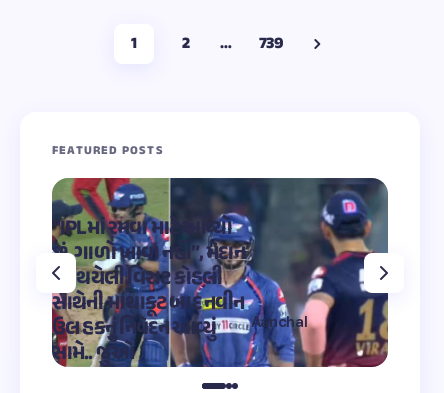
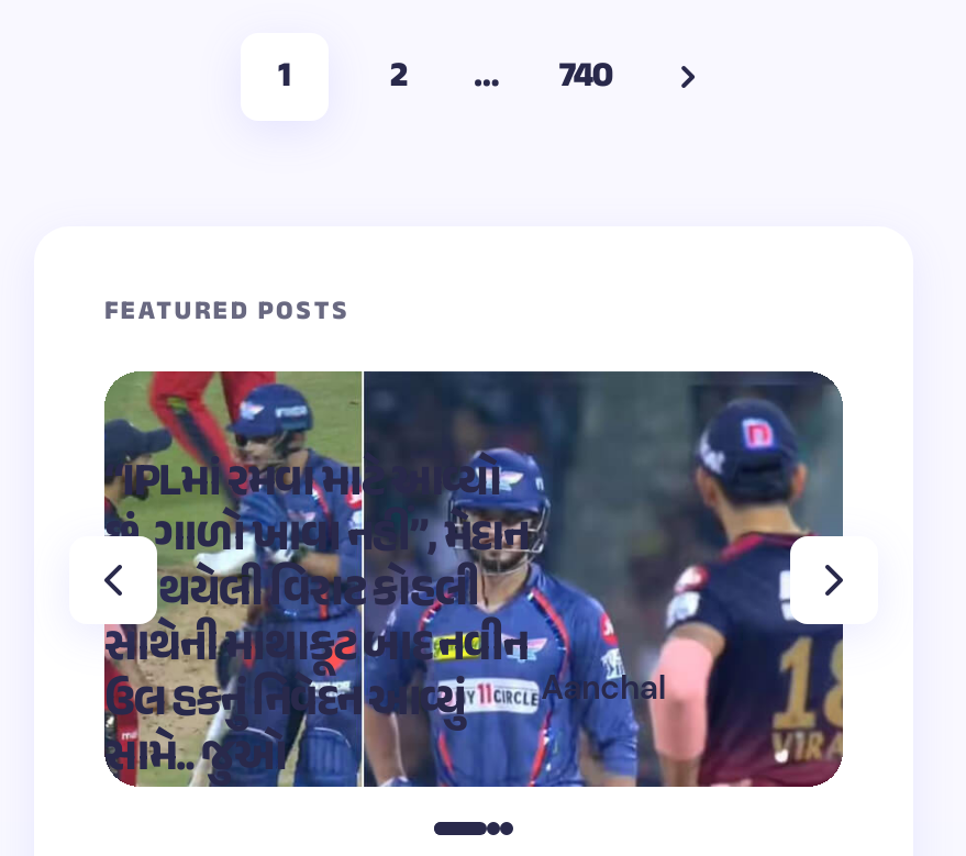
[259,31,283,56] 739 -> [559,49,613,104] 740

